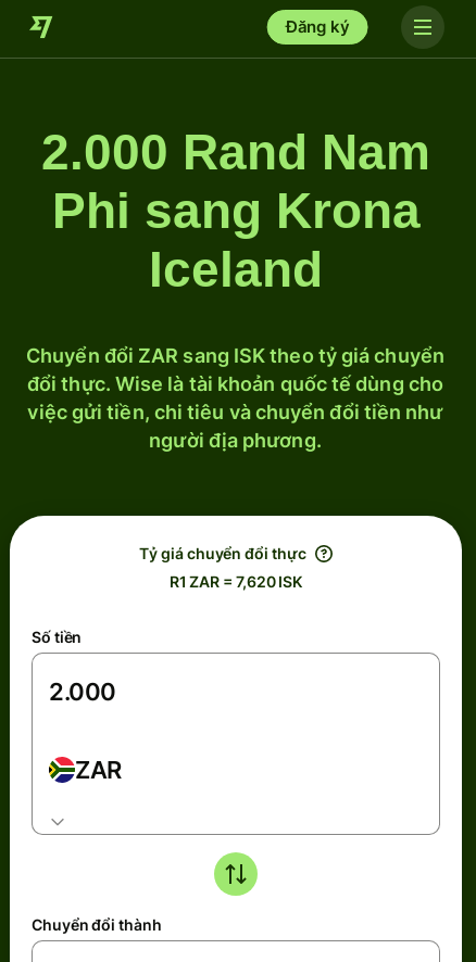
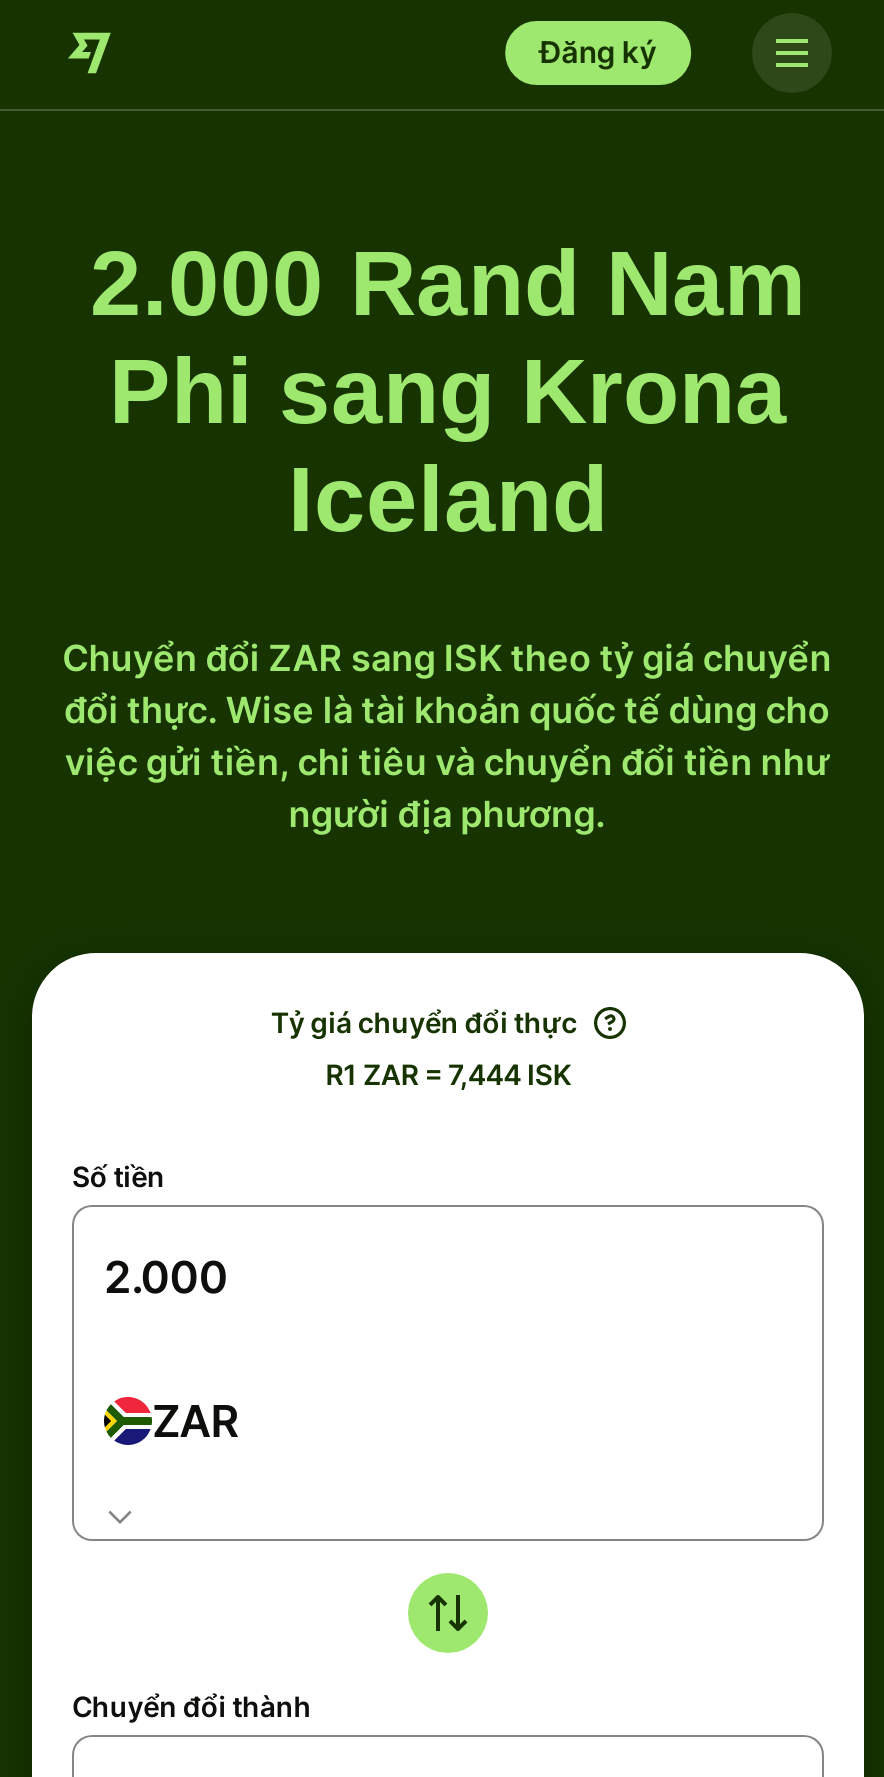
[169,572,302,591] R1 ZAR = 7,620 ISK -> [326,1057,570,1091] R1 ZAR = 7,444 ISK

